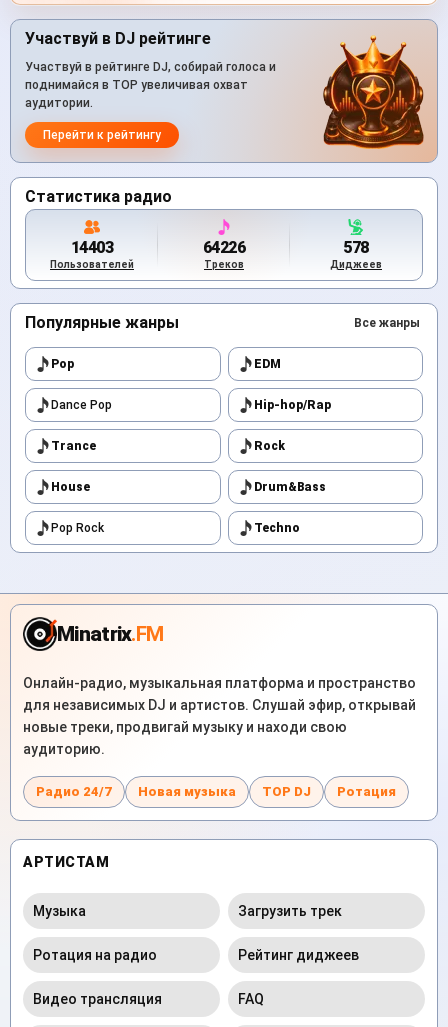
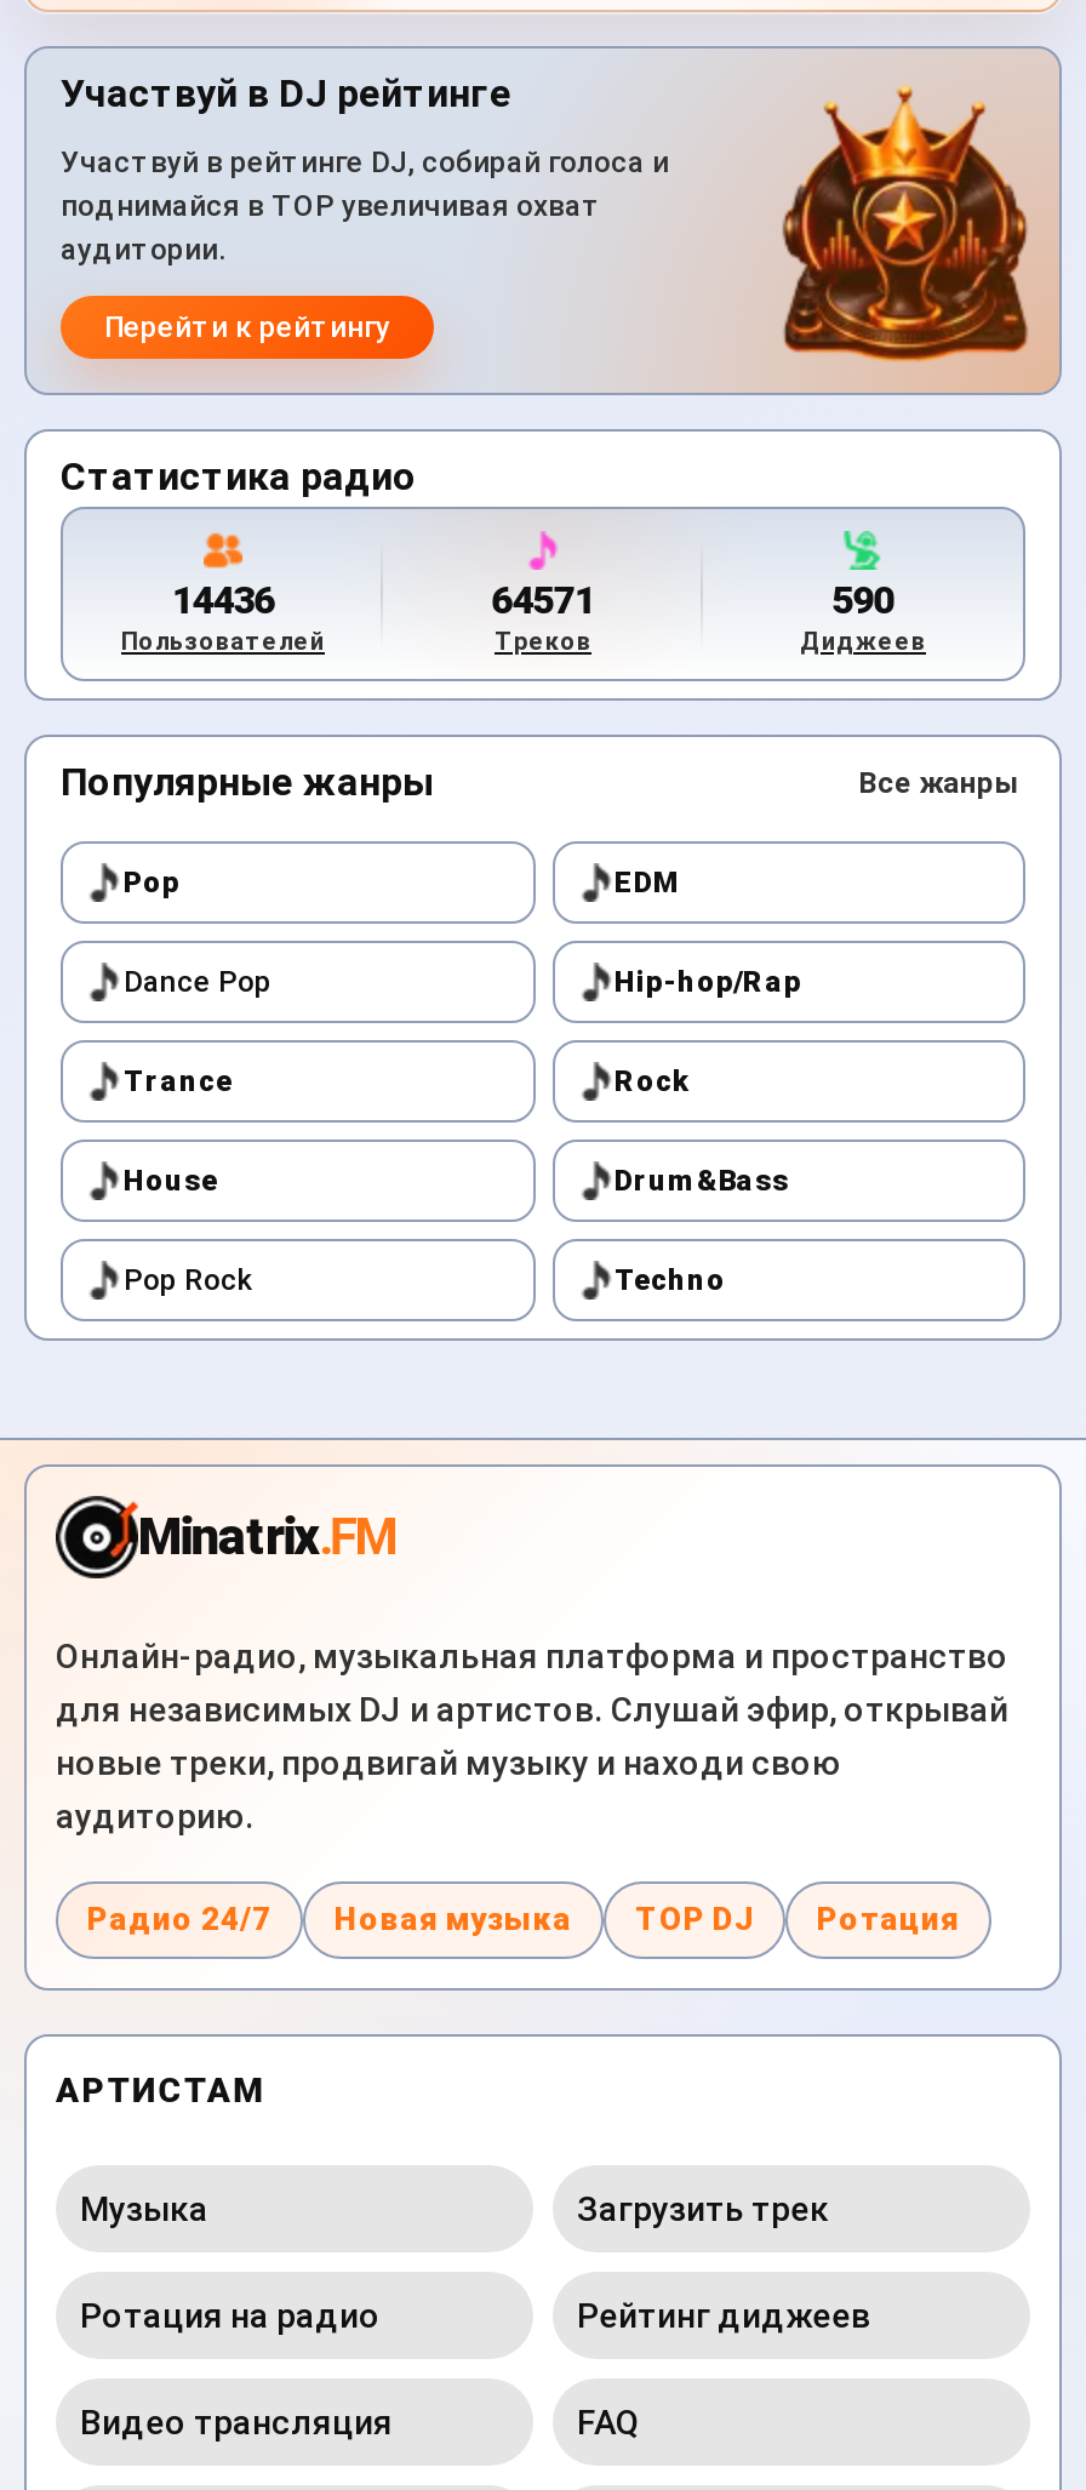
[71,238,113,257] 14403 -> [171,577,275,623] 14436
[203,238,245,257] 64226 -> [491,577,595,623] 64571
[343,238,369,257] 578 -> [832,577,894,623] 590

